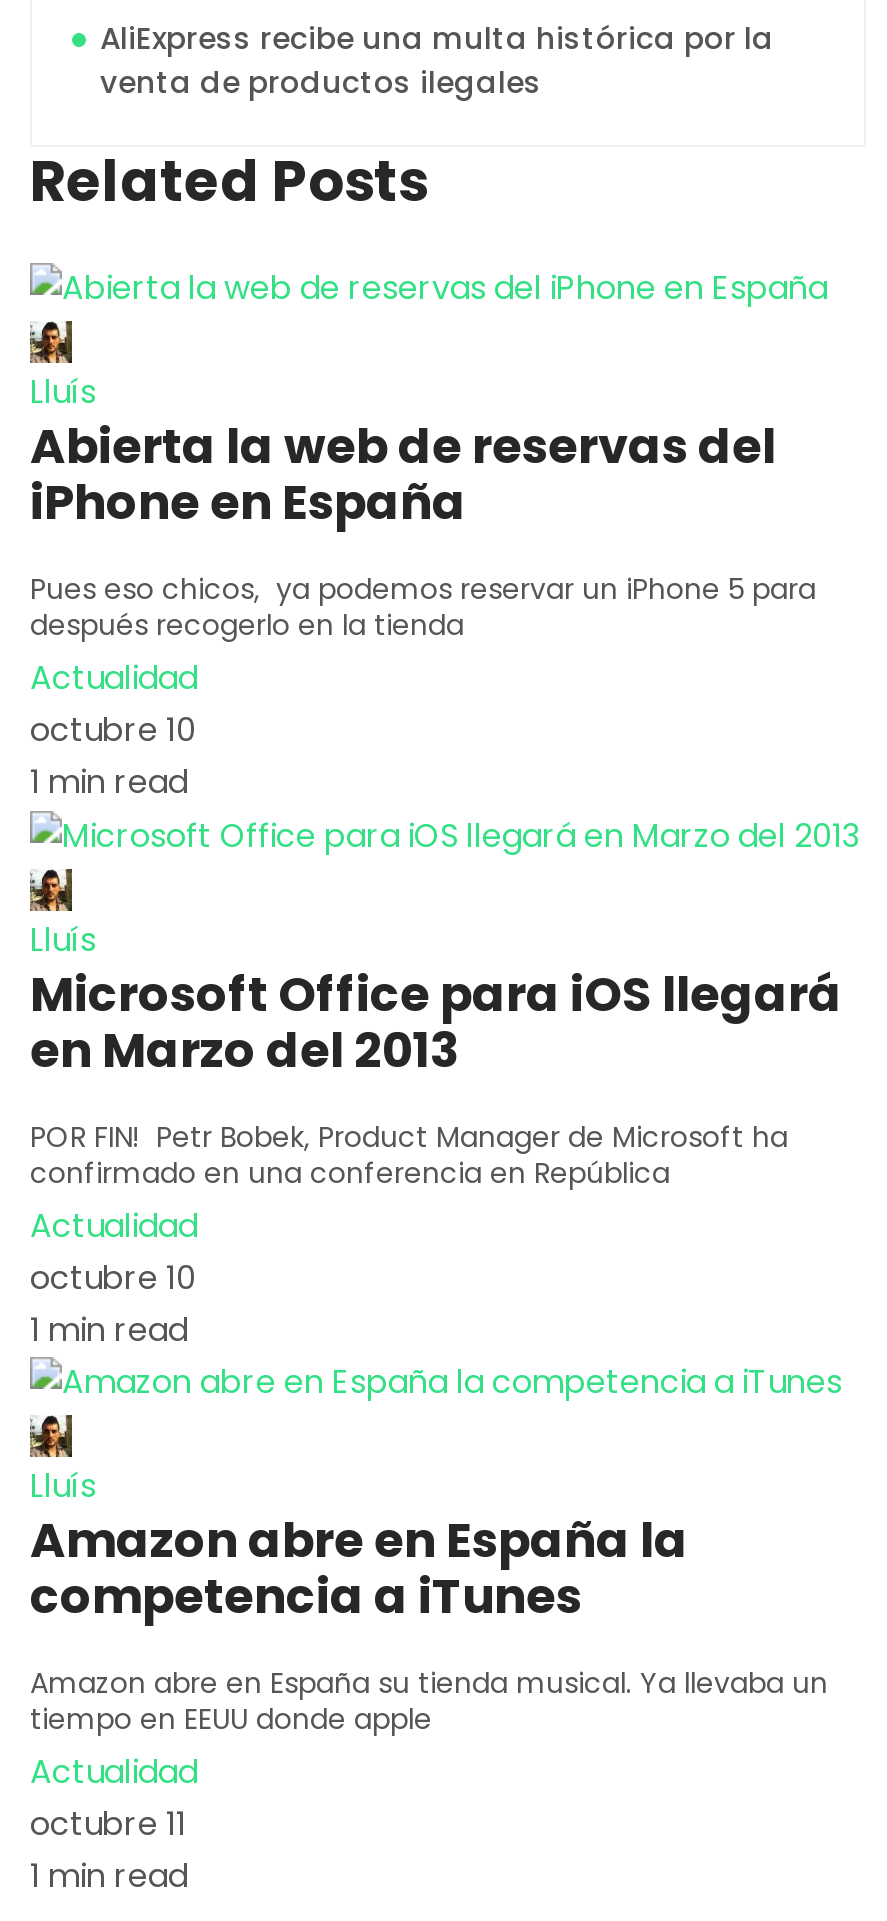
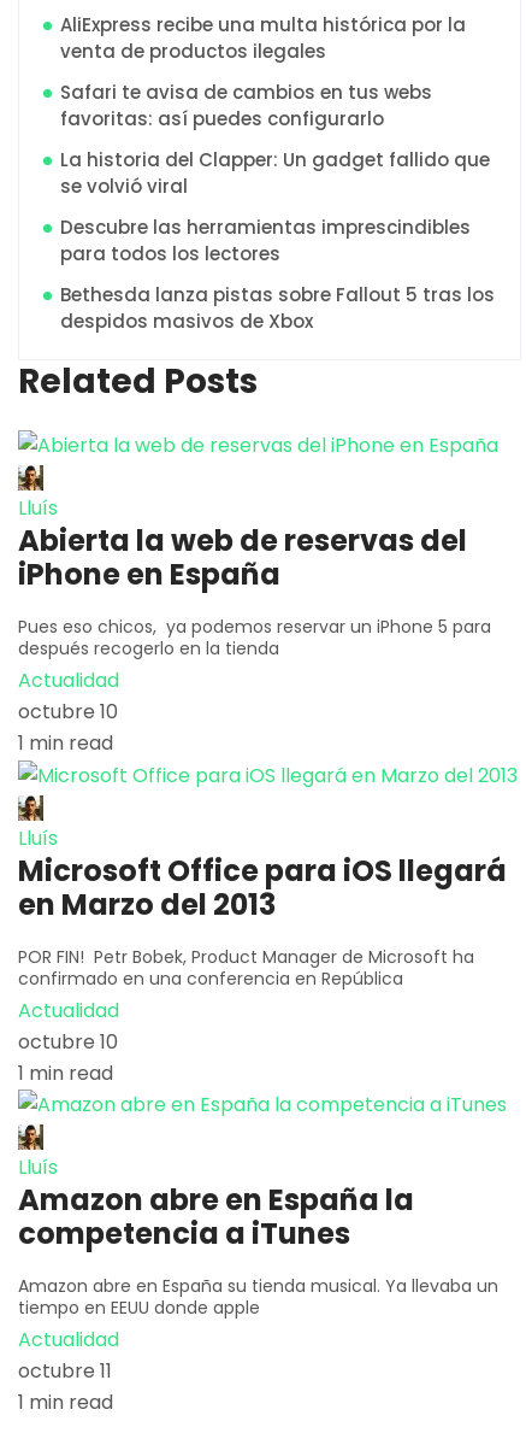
none -> [60,79,495,333] Safari te avisa de cambios en tus webs | favoritas: así puedes configurarlo | La historia del Clapper: Un gadget fallido que | se volvió viral | Descubre las herramientas imprescindibles | para todos los lectores | Bethesda lanza pistas sobre Fallout 5 tras los | despidos masivos de Xbox

